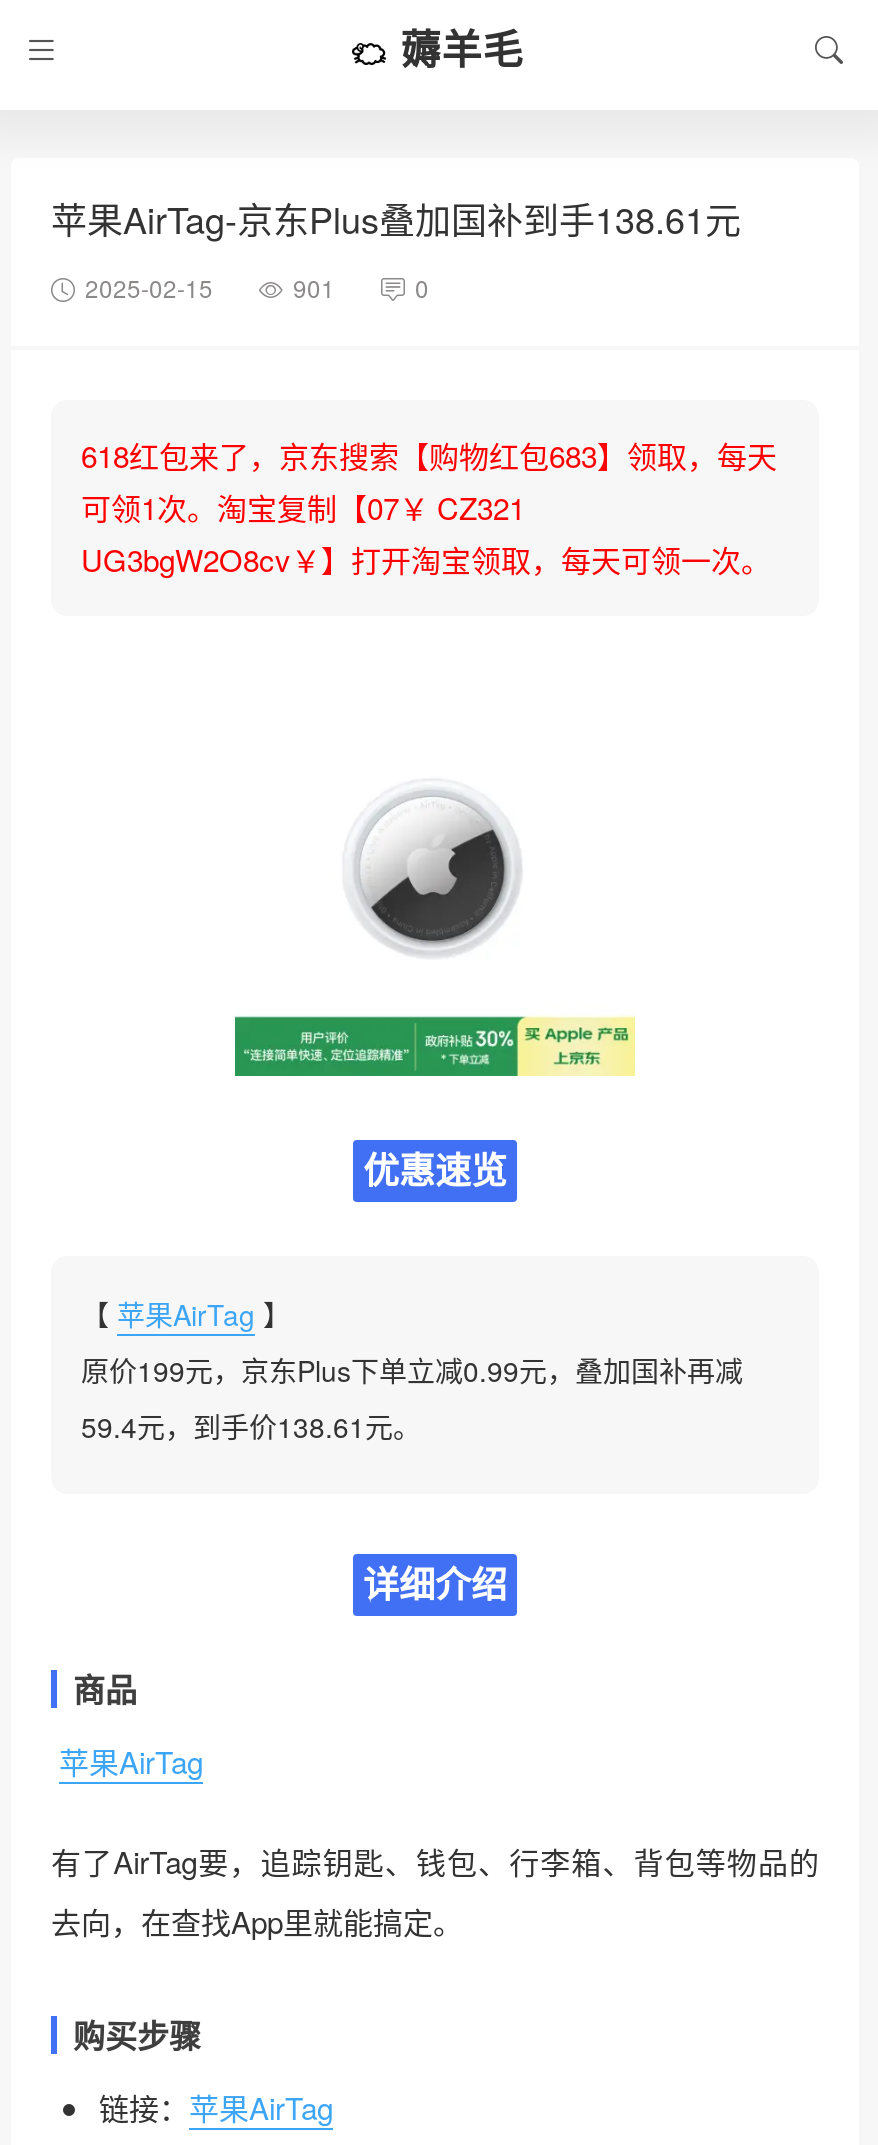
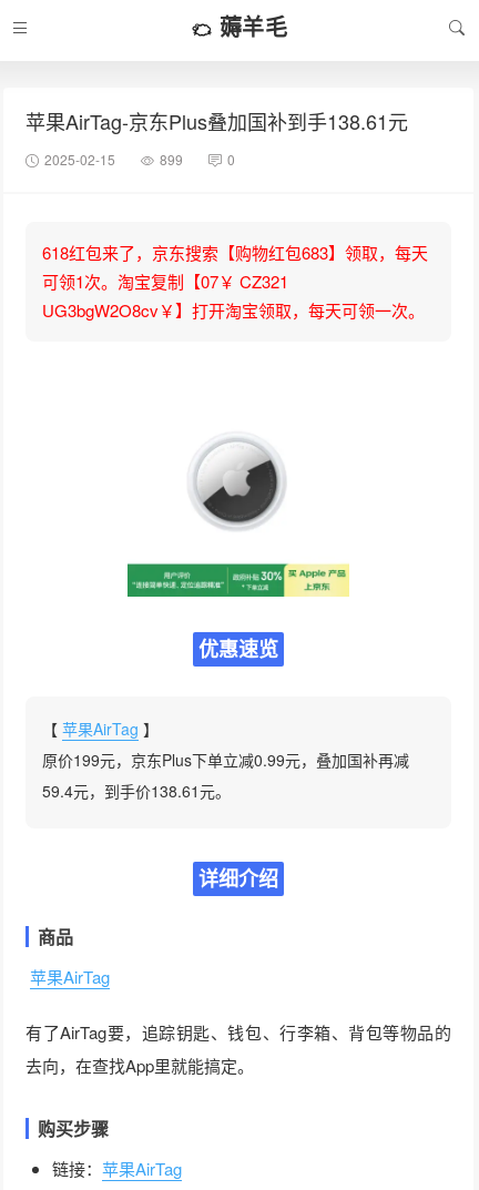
[293,270,335,304] 901 -> [160,150,183,169] 899

